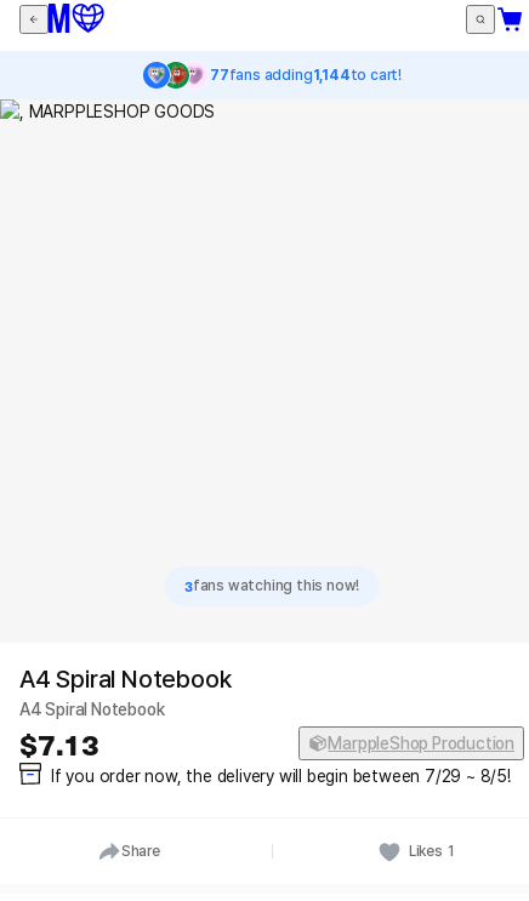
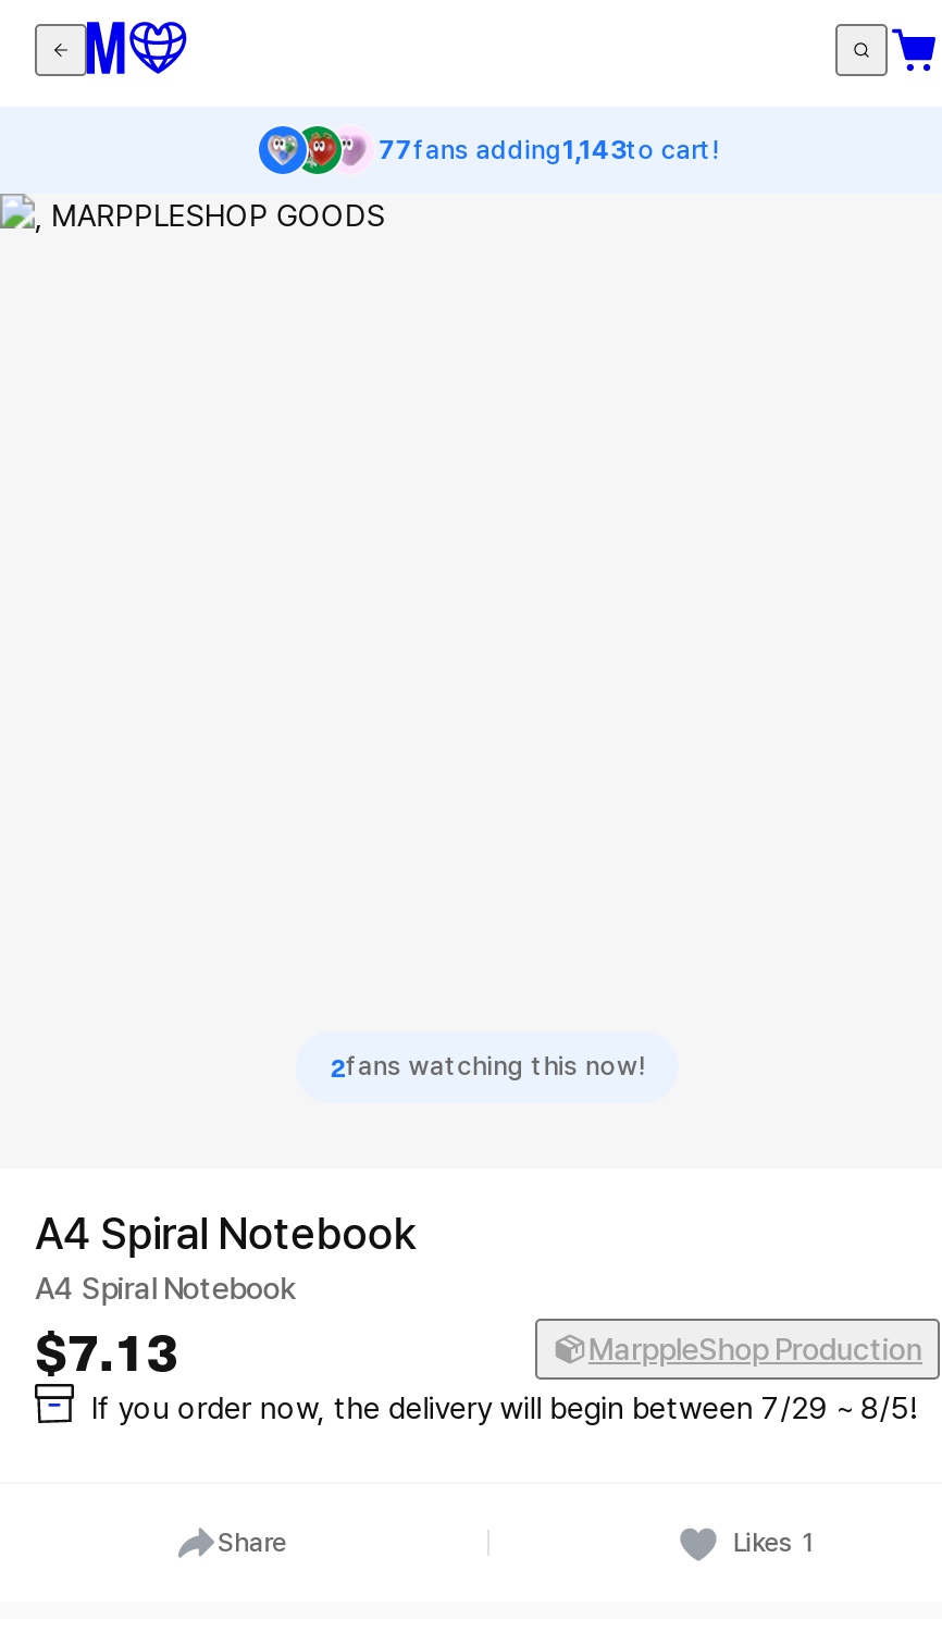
[210,66,401,83] 77fans adding1,144to cart! -> [379,134,718,164] 77fans adding1,143to cart!
[184,576,359,595] 3fans watching this now! -> [330,1049,644,1084] 2fans watching this now!

